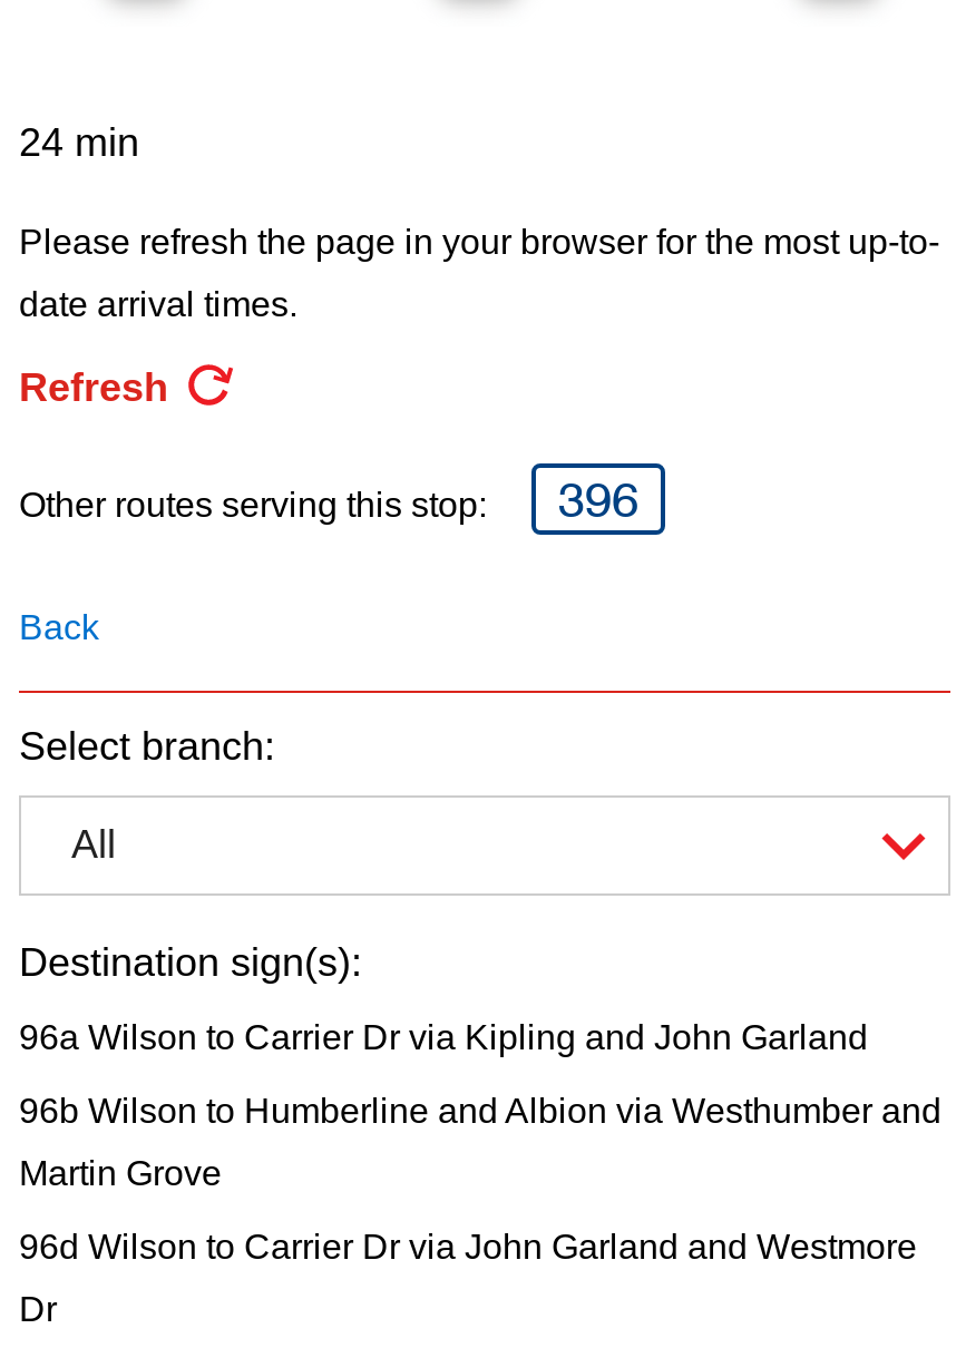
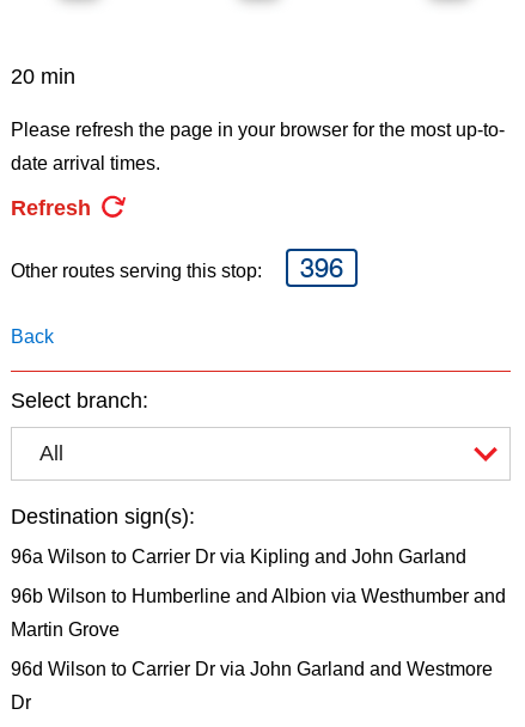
[19,119,139,164] 24 min -> [11,64,75,88] 20 min

